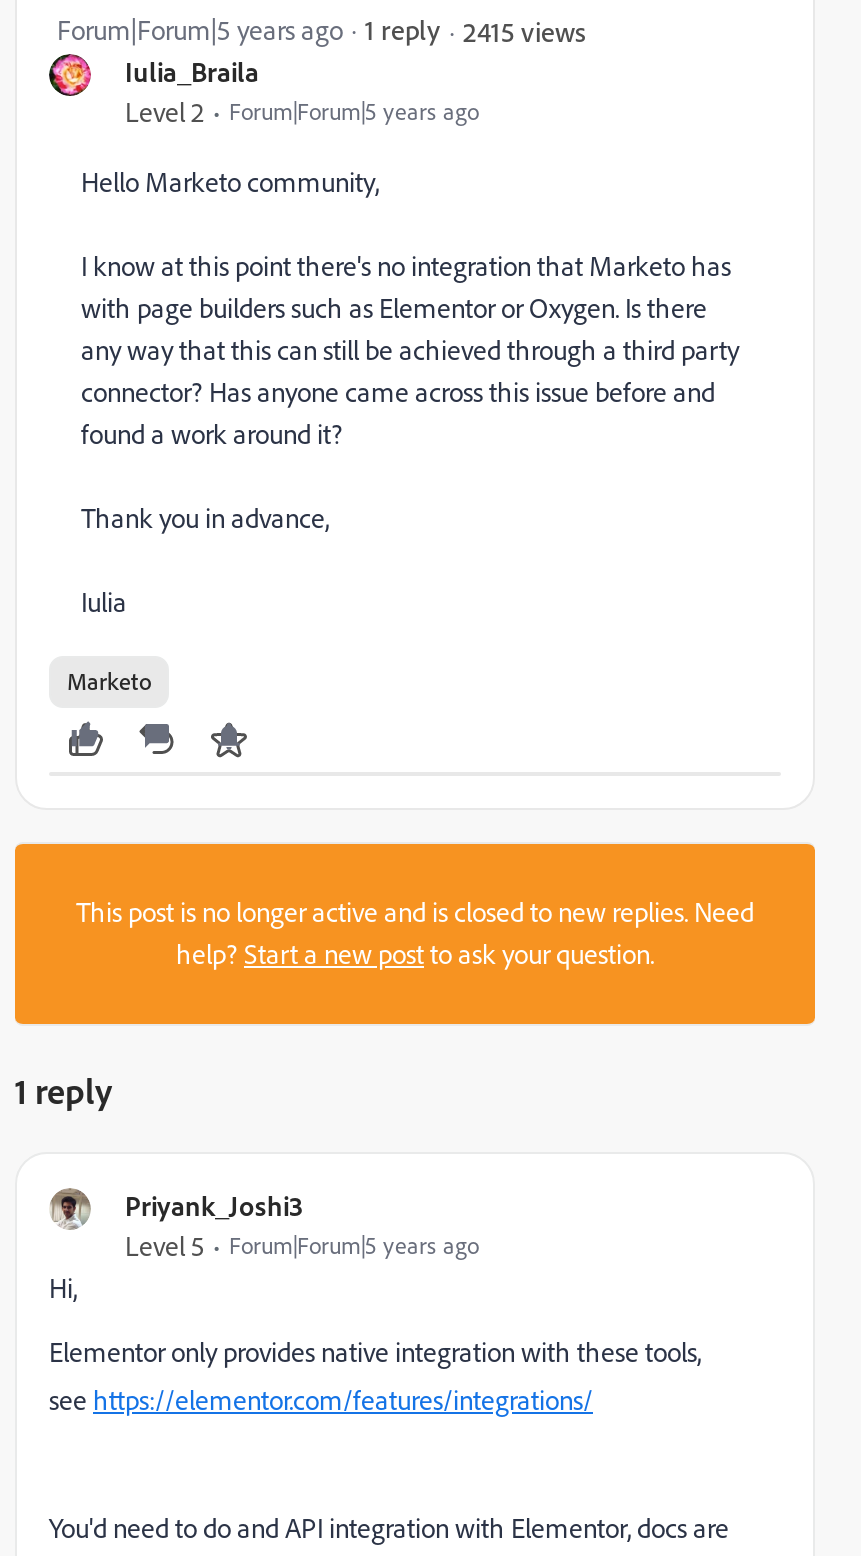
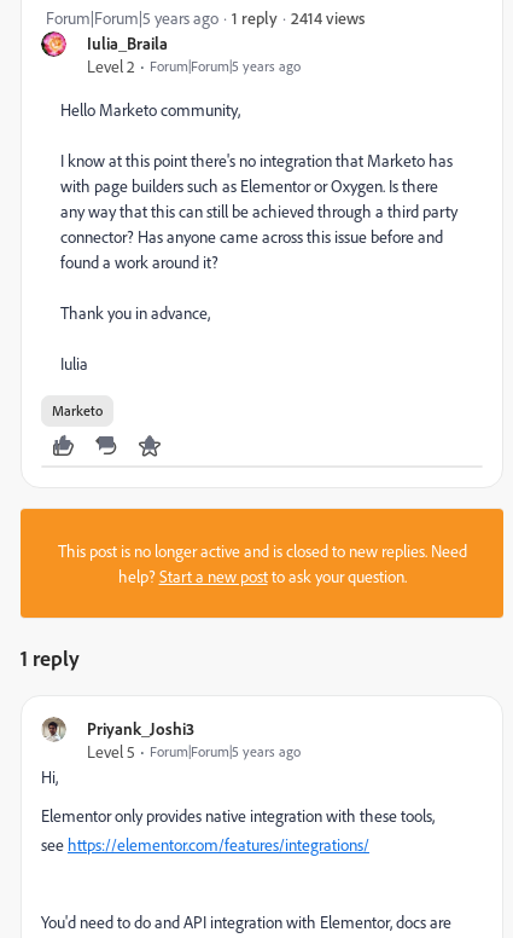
[463,13,585,47] 2415 views -> [291,7,365,27] 2414 views

